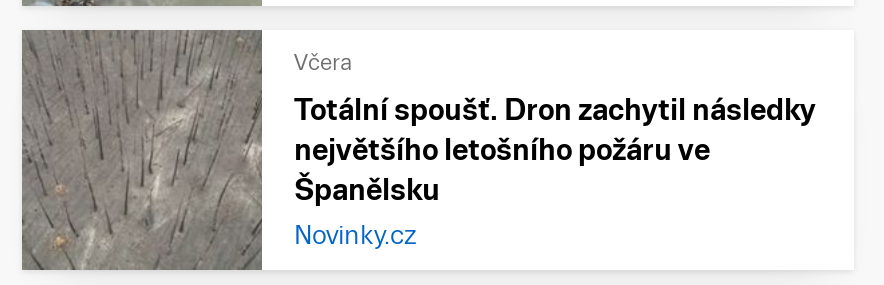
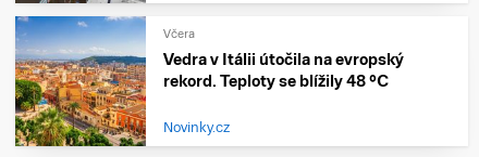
[20,28,816,272] [image] | Totální spoušť. Dron zachytil následky | největšího letošního požáru ve | Španělsku -> [14,15,404,147] [image] | Vedra v Itálii útočila na evropský | rekord. Teploty se blížily 48 °C

